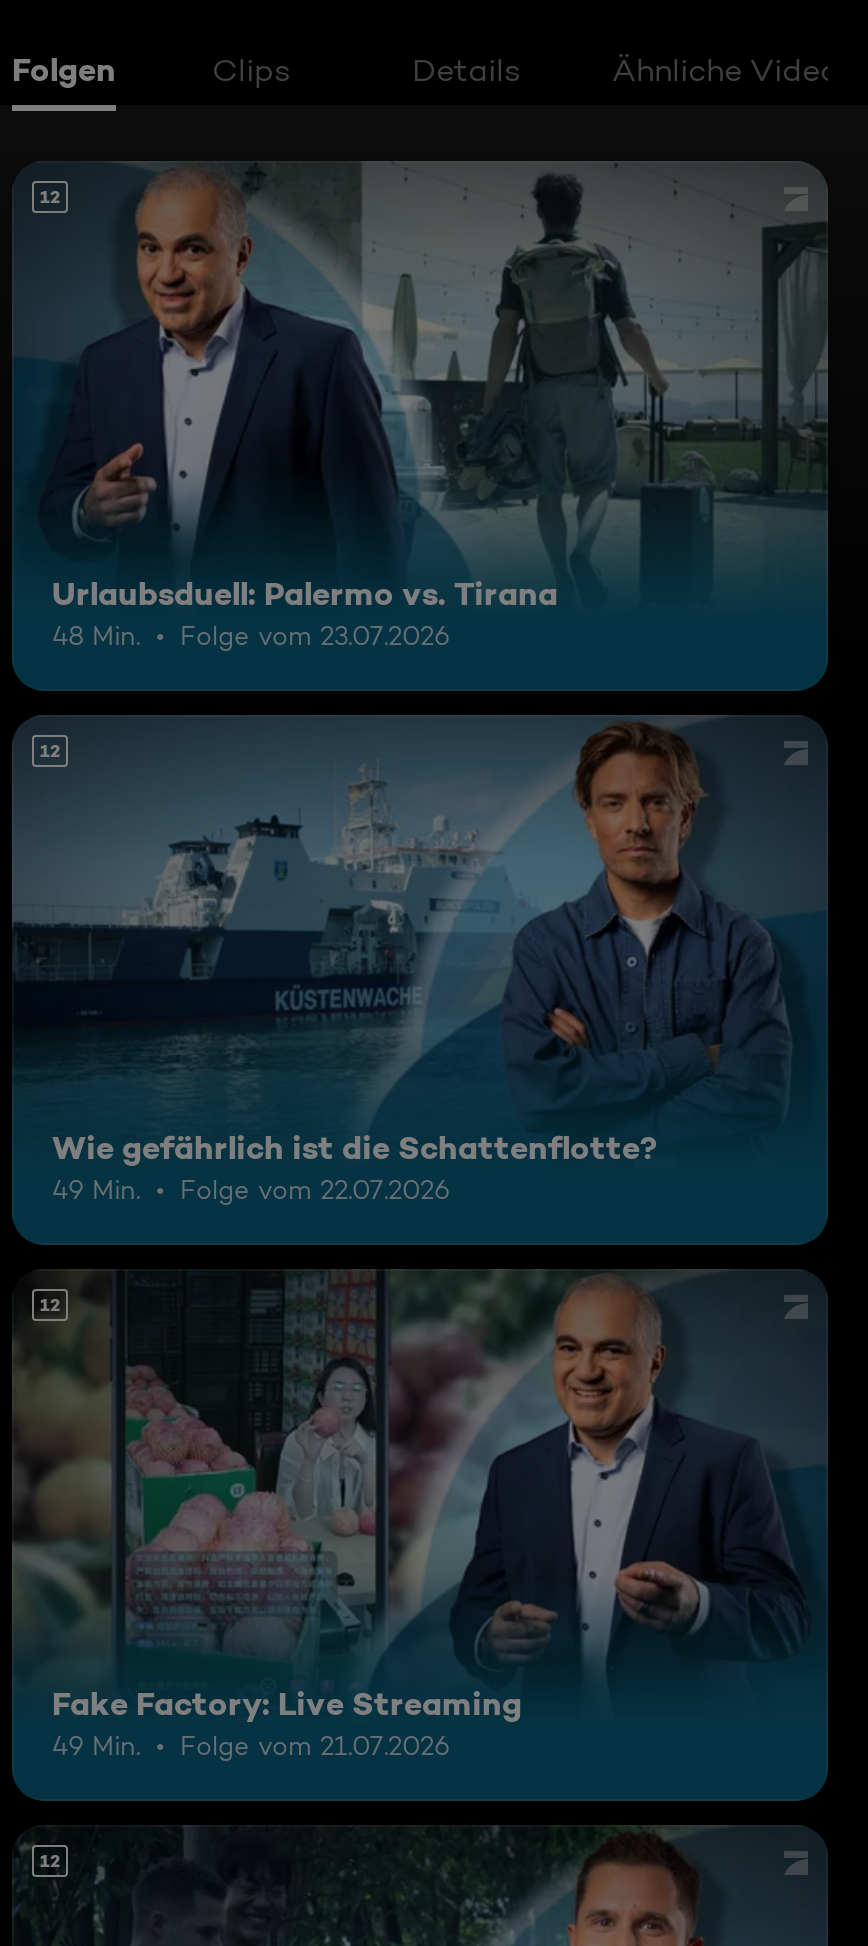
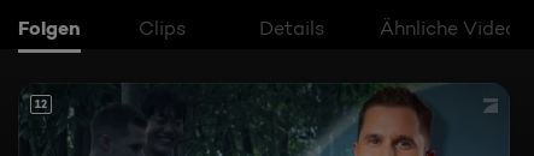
[12,159,828,693] [image] | 12 -> none
[52,573,558,651] Urlaubsduell: Palermo vs. Tirana | 48 Min. | Folge vom 23.07.2026 -> none
[12,713,828,1247] [image] | 12 -> none
[52,1128,658,1206] Wie gefährlich ist die Schattenflotte? | 49 Min. | Folge vom 22.07.2026 -> none
[12,1267,828,1801] [image] | 12 -> none
[52,1682,522,1760] Fake Factory: Live Streaming | 49 Min. | Folge vom 21.07.2026 -> none

